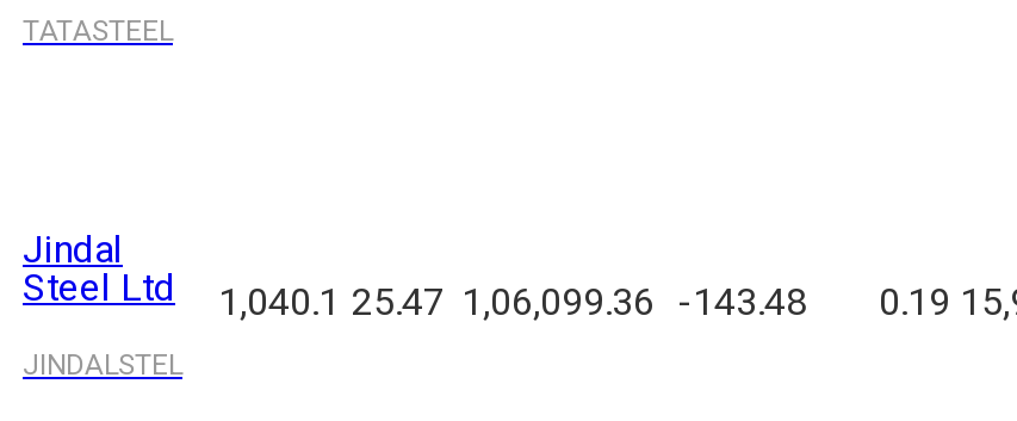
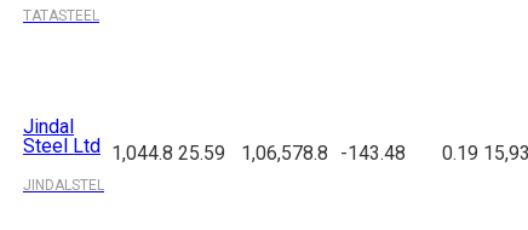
[218,279,807,324] 1,040.1 25.47 1,06,099.36 -143.48 -> [111,142,406,165] 1,044.8 25.59 | 1,06,578.8 -143.48

